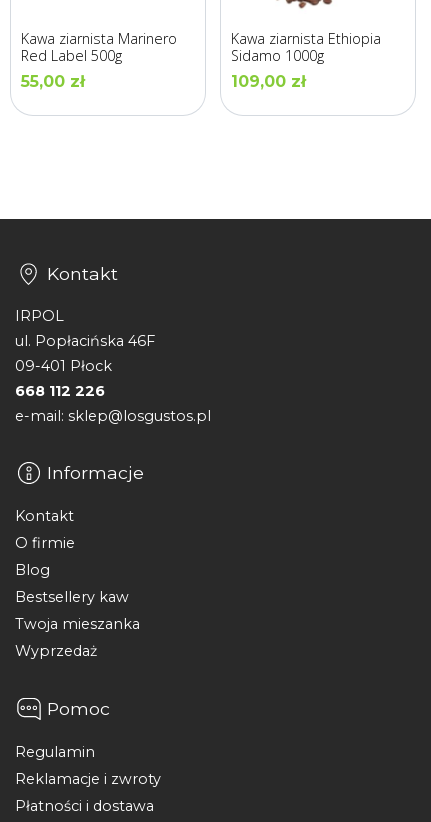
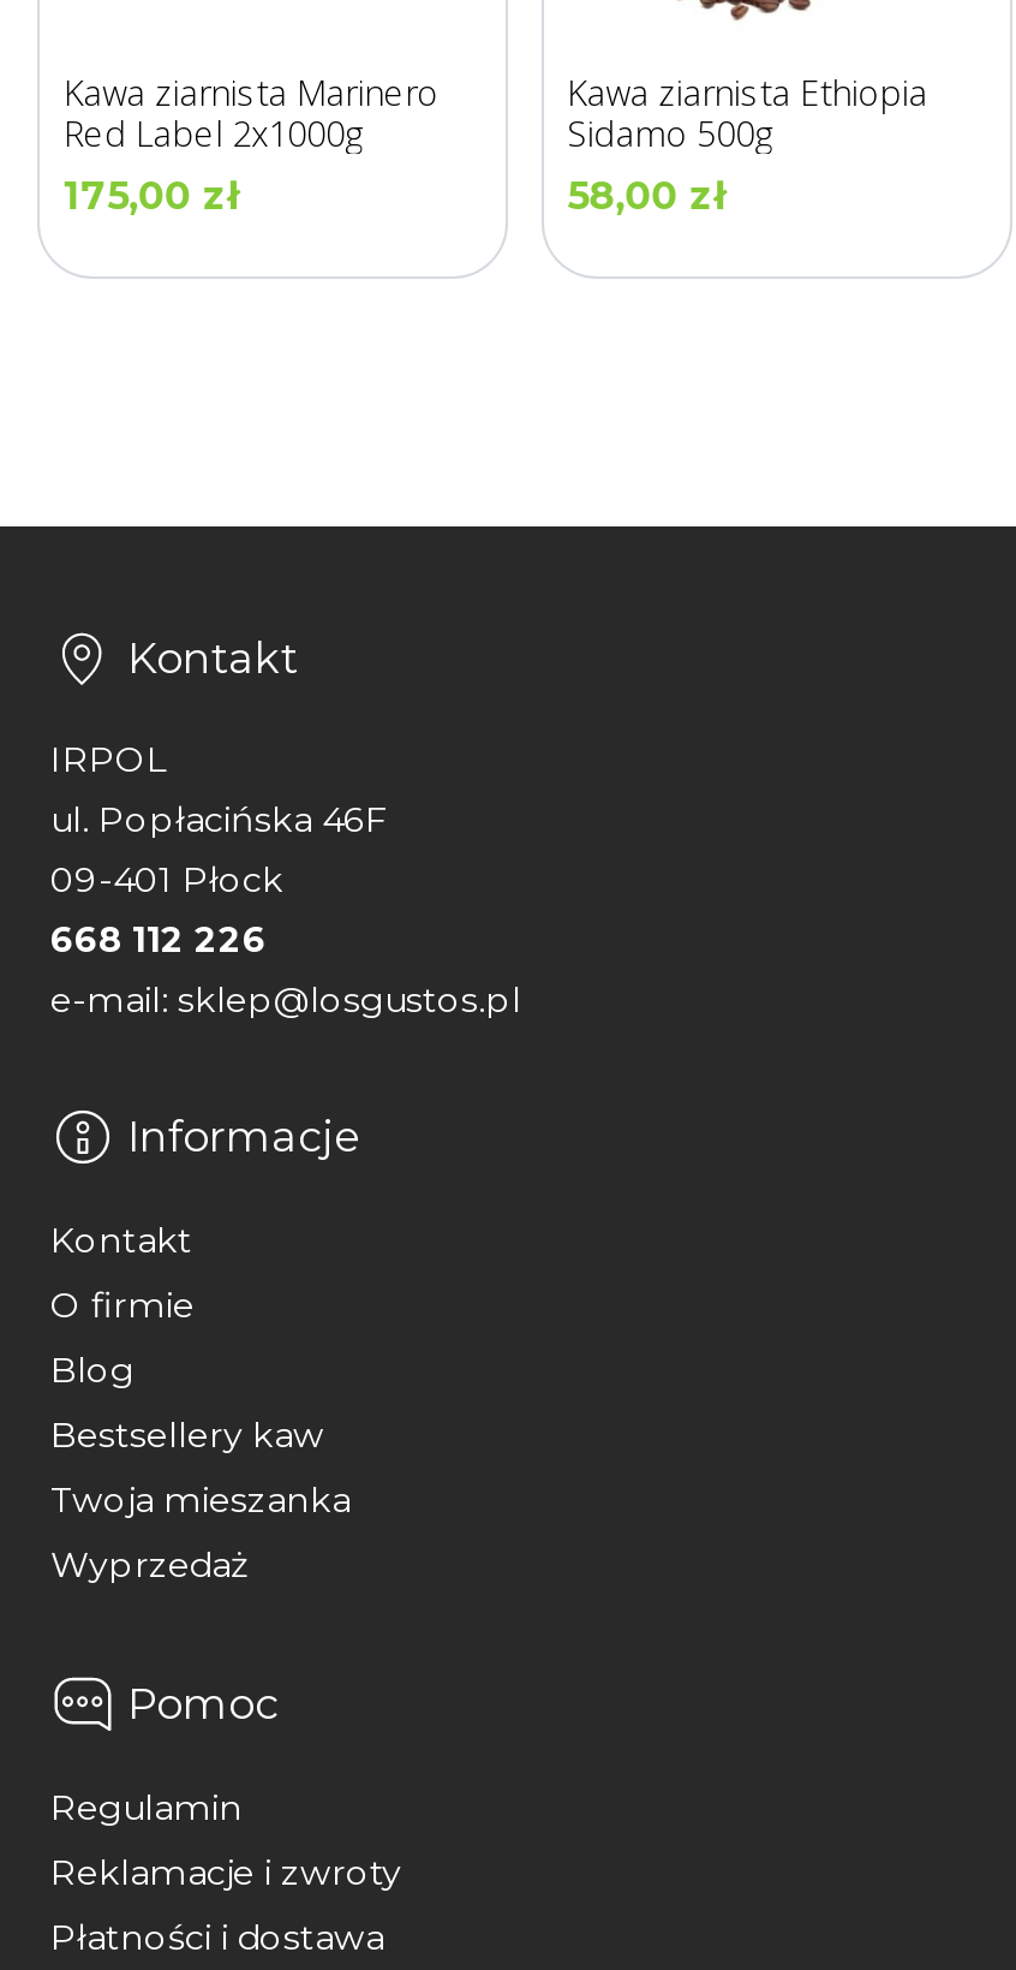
[21,46,122,65] Red Label 500g -> [64,111,362,156] Red Label 2x1000g
[231,46,324,65] Sidamo 1000g -> [568,111,772,156] Sidamo 500g
[21,72,85,91] 55,00 zł -> [64,173,239,219] 175,00 zł
[231,72,306,91] 109,00 zł -> [568,173,726,219] 58,00 zł

